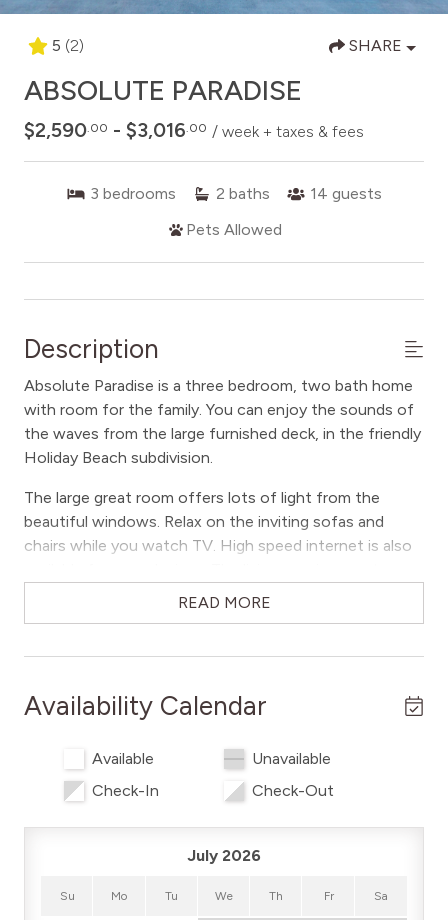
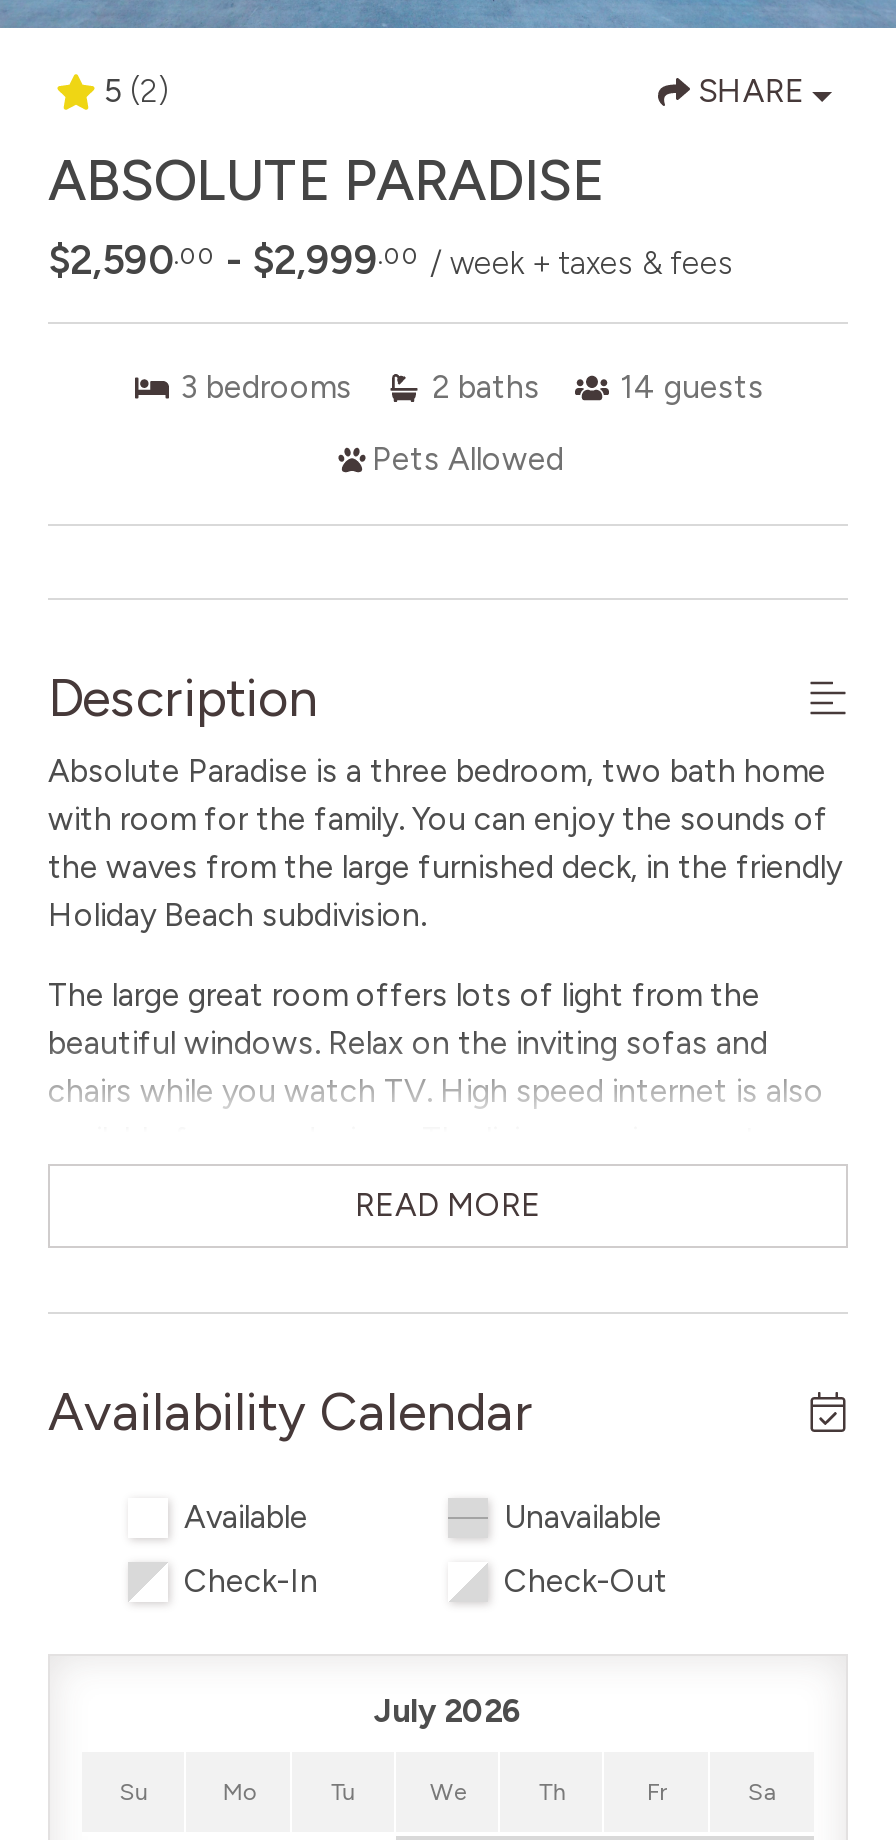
[24,118,364,142] $2,590.00 - $3,016.00 / week + taxes & fees -> [48,236,734,284] $2,590.00 - $2,999.00 / week + taxes & fees

